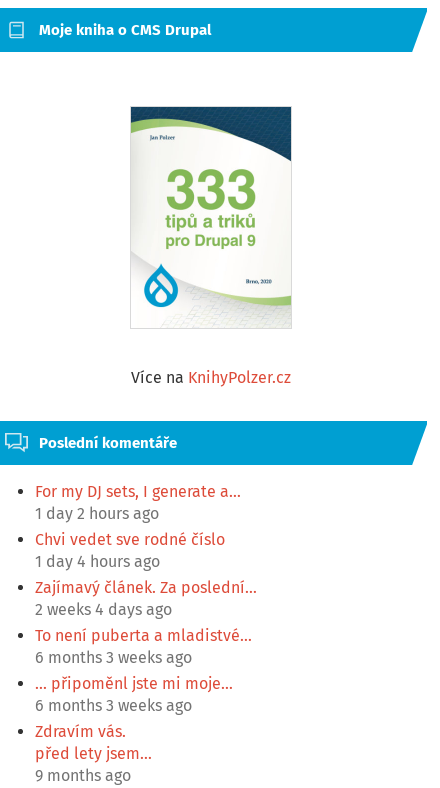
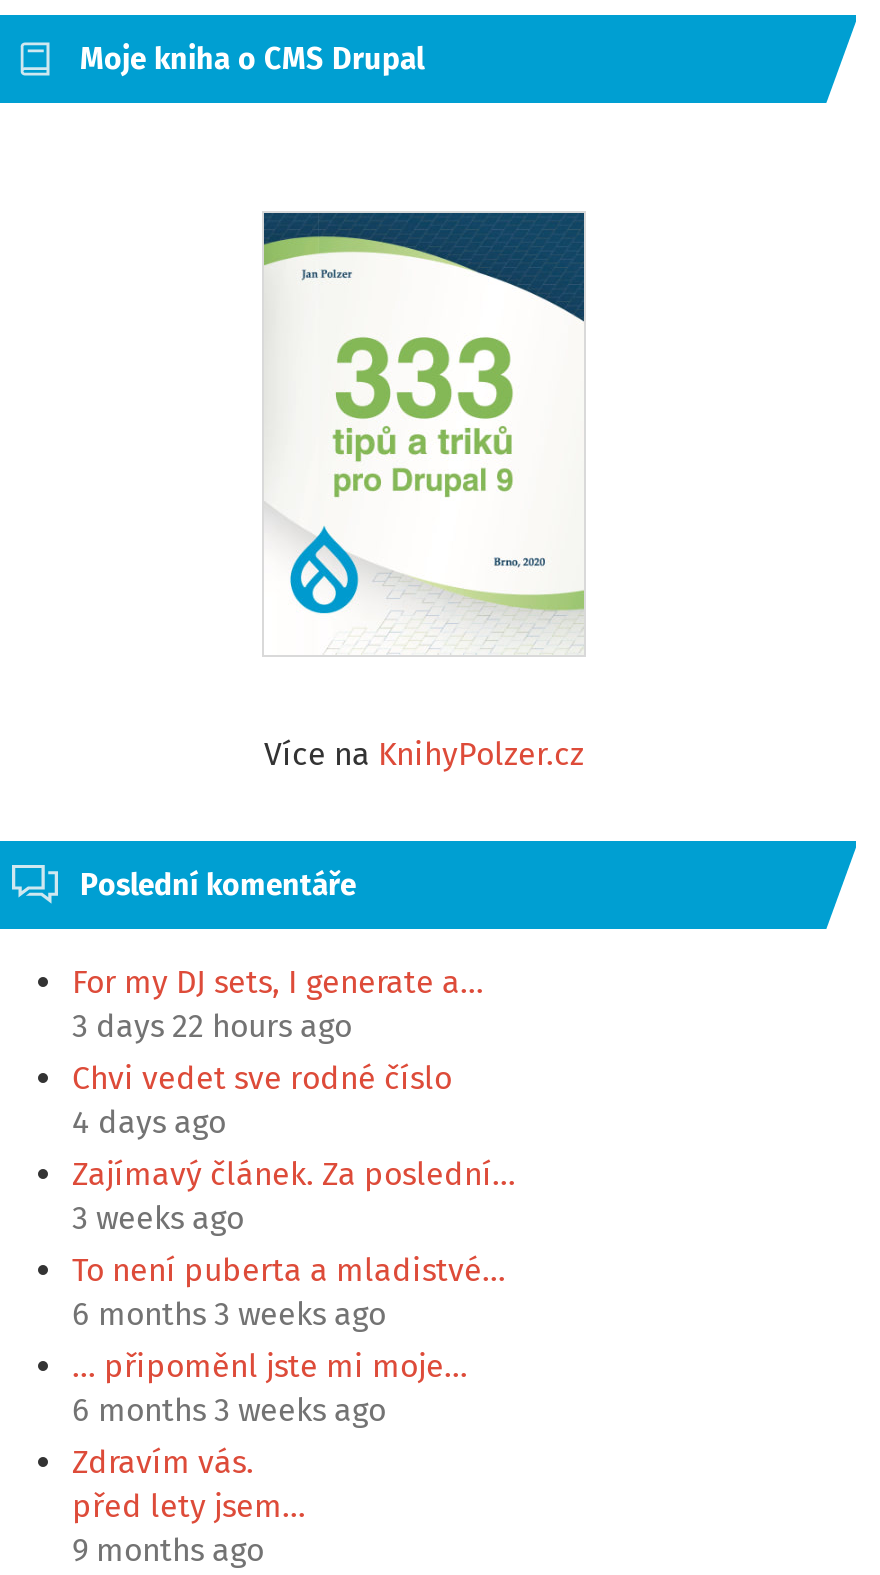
[35,504,159,523] 1 day 2 hours ago -> [72,1006,352,1044] 3 days 22 hours ago
[35,552,160,571] 1 day 4 hours ago -> [72,1102,226,1140] 4 days ago
[35,600,172,619] 2 weeks 4 days ago -> [72,1198,244,1236] 3 weeks ago

